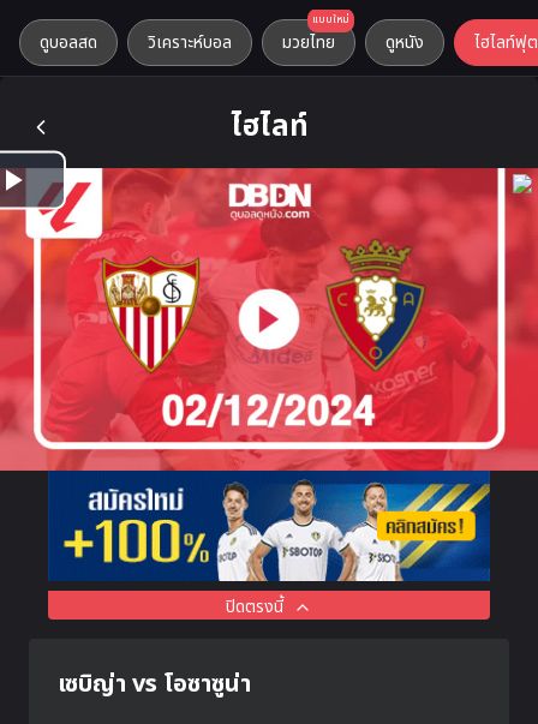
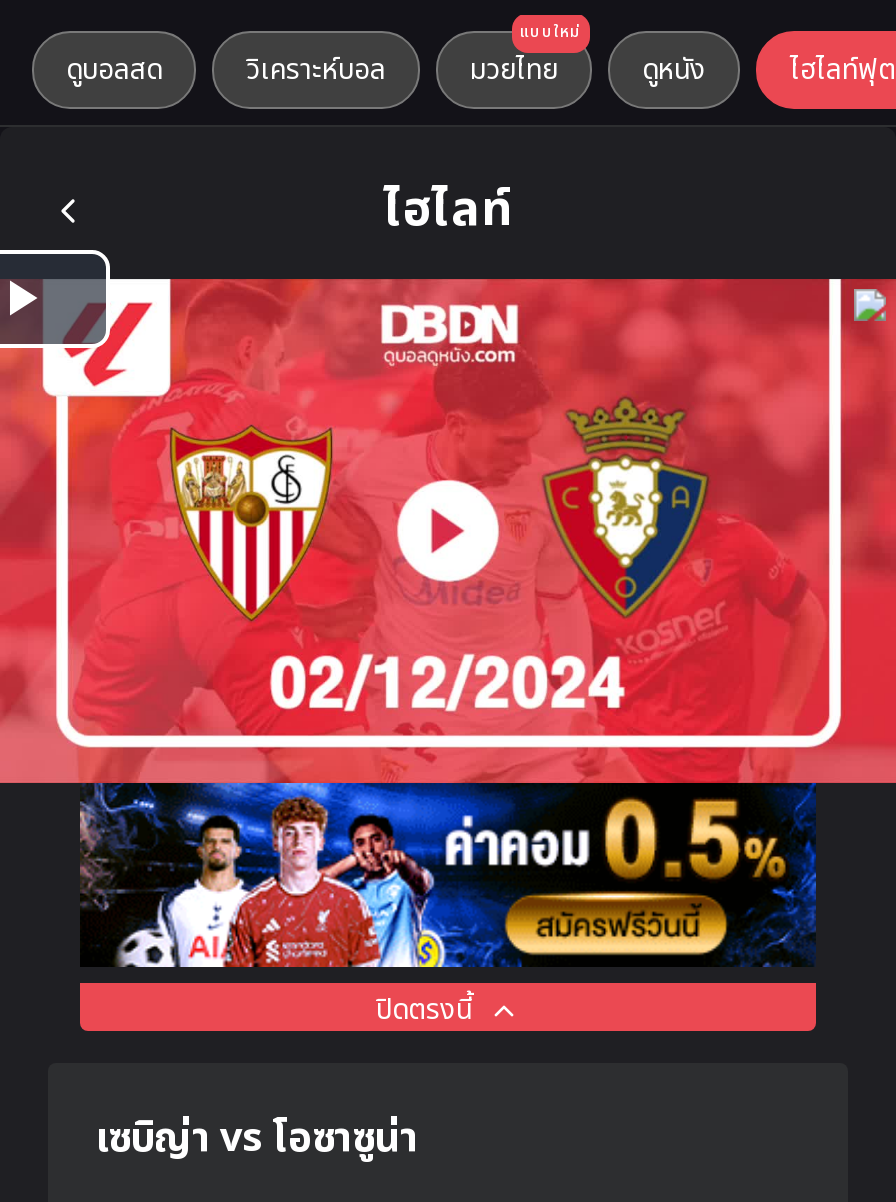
[48,469,491,582] [image] -> [78,781,816,969] [image]

